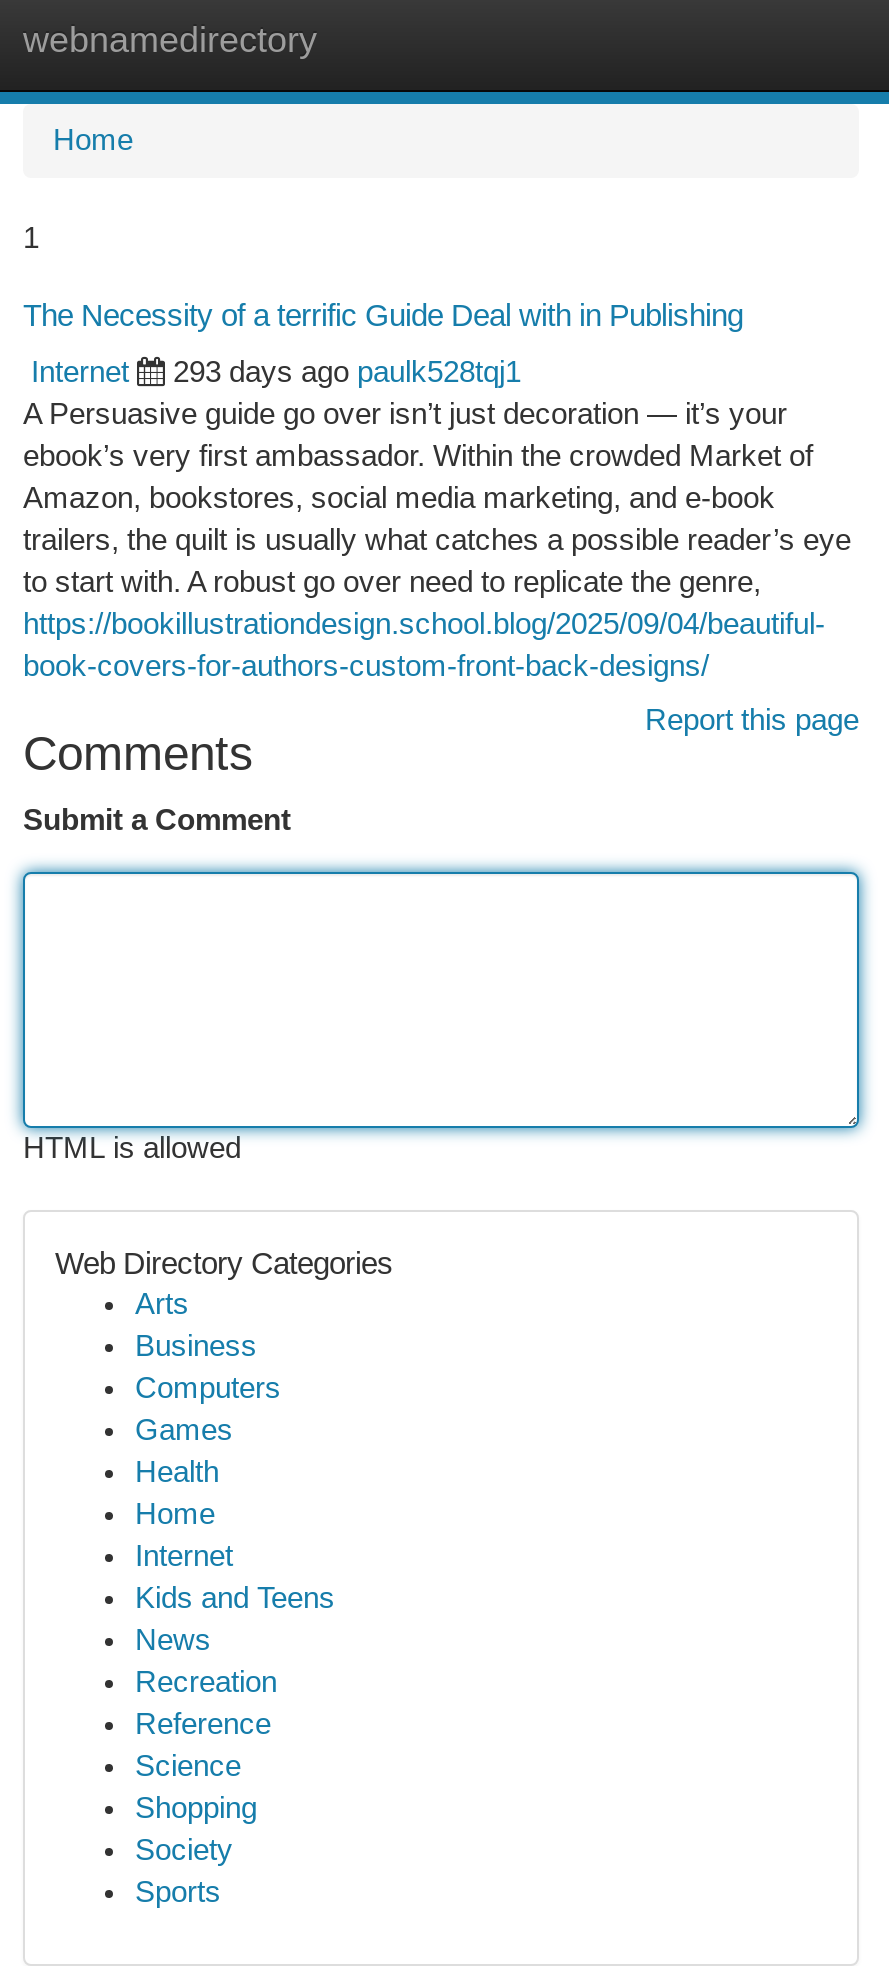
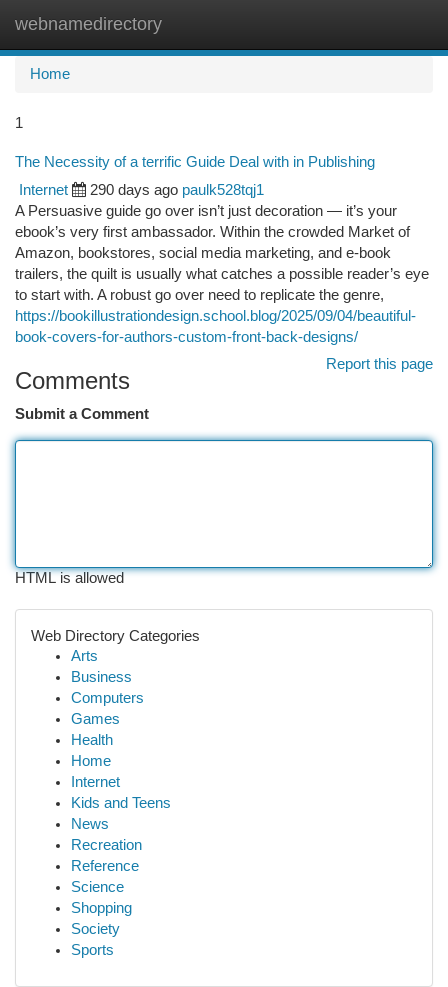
[173,356,521,388] 293 days ago paulk528tqj1 -> [90,182,264,198] 290 days ago paulk528tqj1

